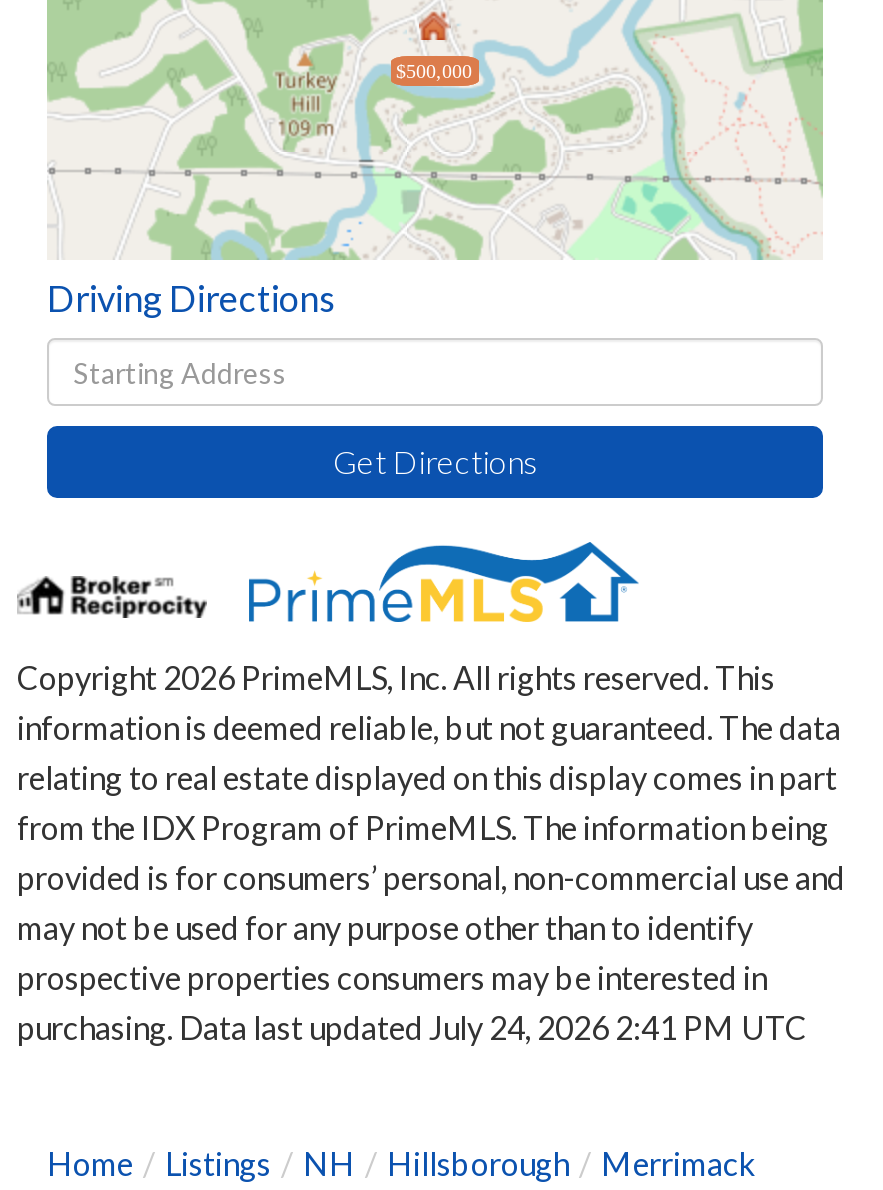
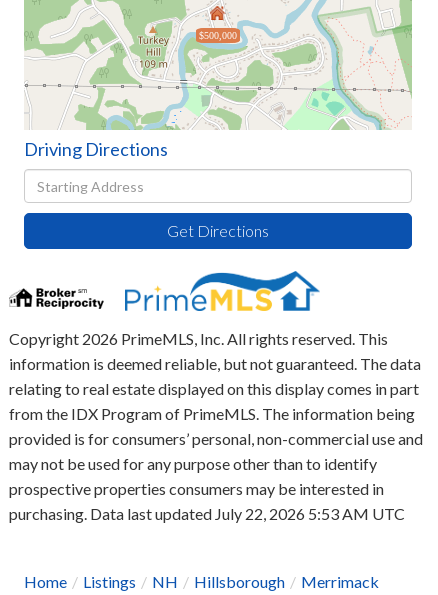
[17,1009,807,1047] purchasing. Data last updated July 24, 2026 2:41 PM UTC -> [9,504,405,523] purchasing. Data last updated July 22, 2026 5:53 AM UTC

